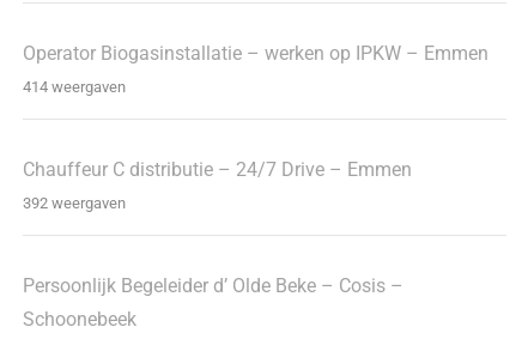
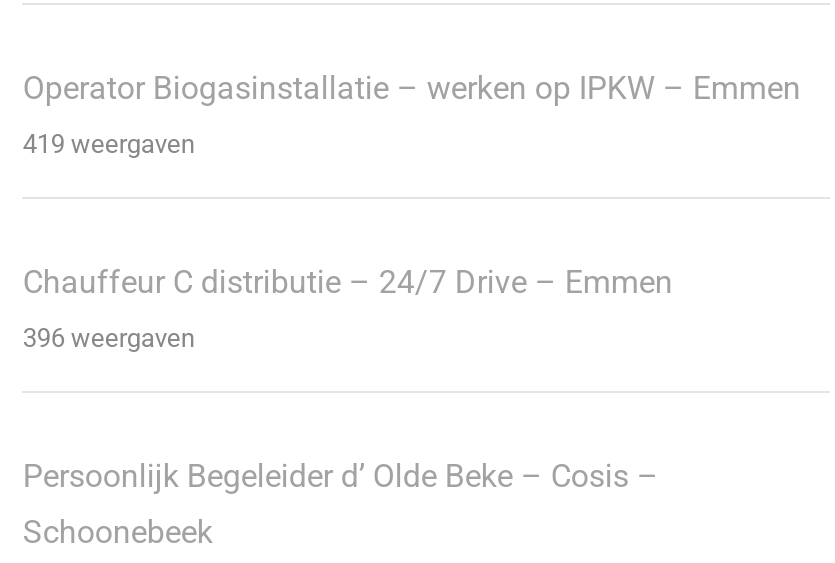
[23,78,126,96] 414 weergaven -> [23,129,195,159] 419 weergaven
[23,195,126,213] 392 weergaven -> [23,323,195,353] 396 weergaven

